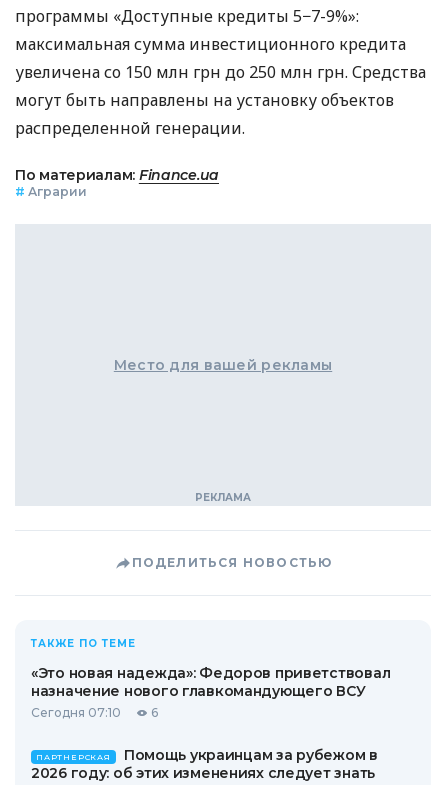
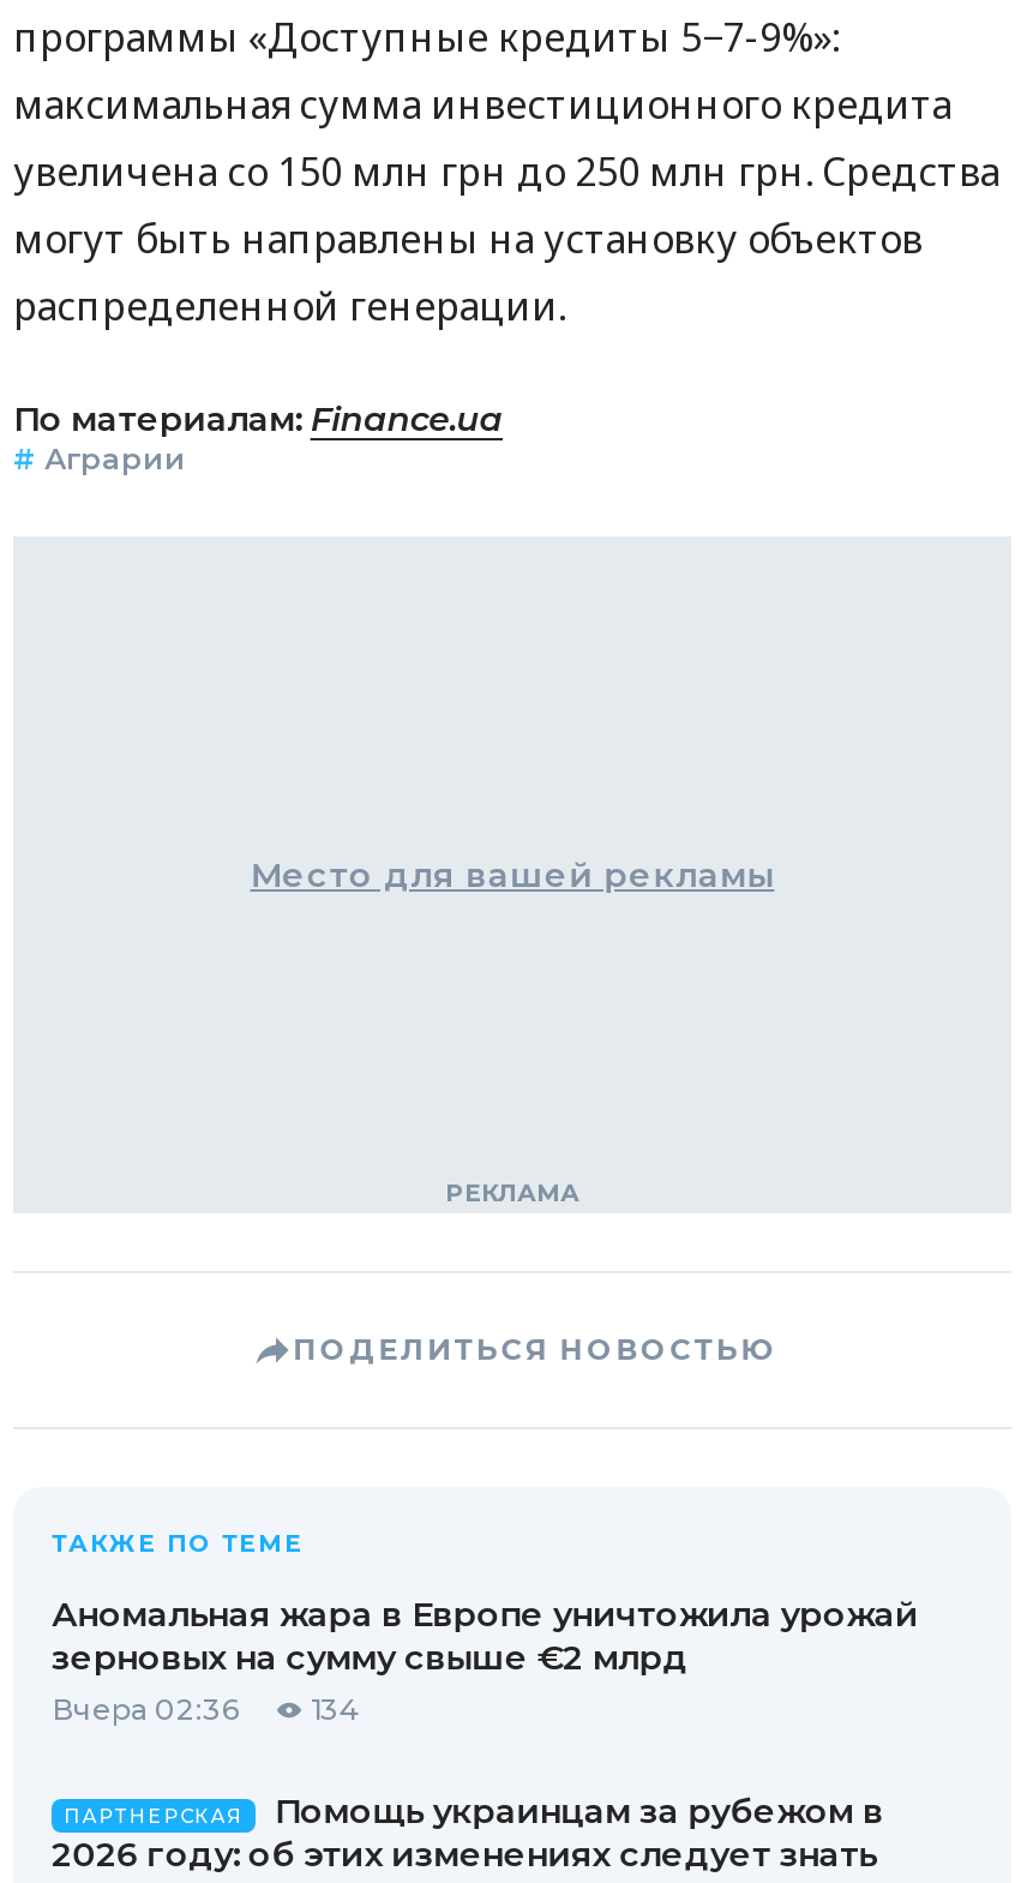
[31,664,390,720] «Это новая надежда»: Федоров приветствовал | назначение нового главкомандующего ВСУ | Сегодня 07:10 | 6 -> [52,1593,918,1727] Аномальная жара в Европе уничтожила урожай | зерновых на сумму свыше €2 млрд | Вчера 02:36 | 134

